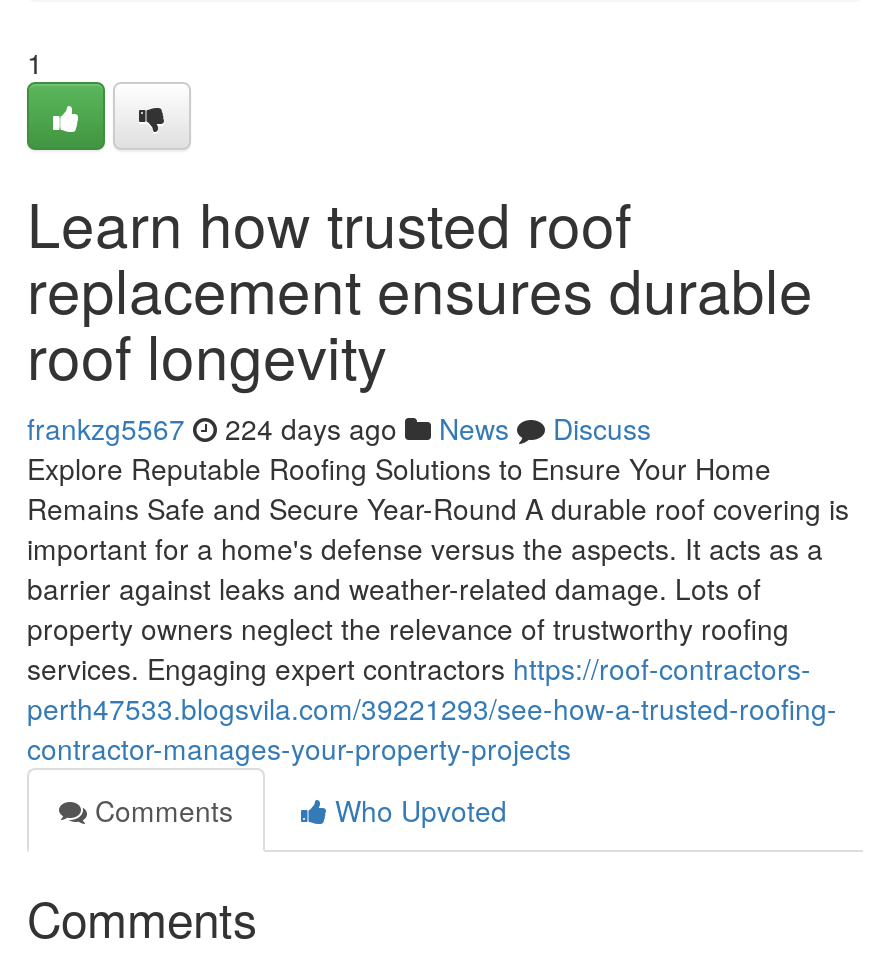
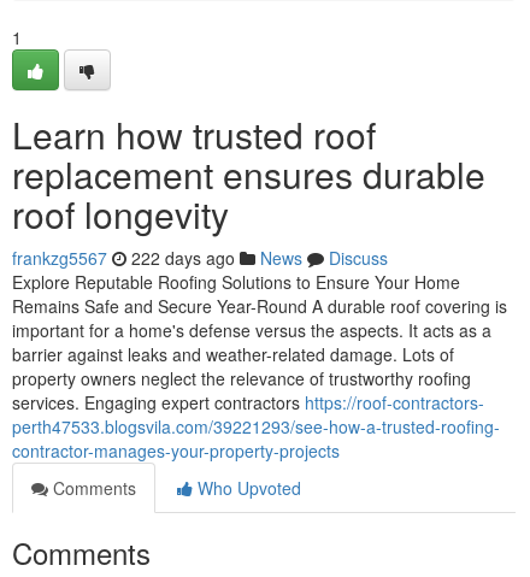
[27,408,651,448] frankzg5567 224 days ago News Discuss -> [12,246,388,270] frankzg5567 222 days ago News Discuss

